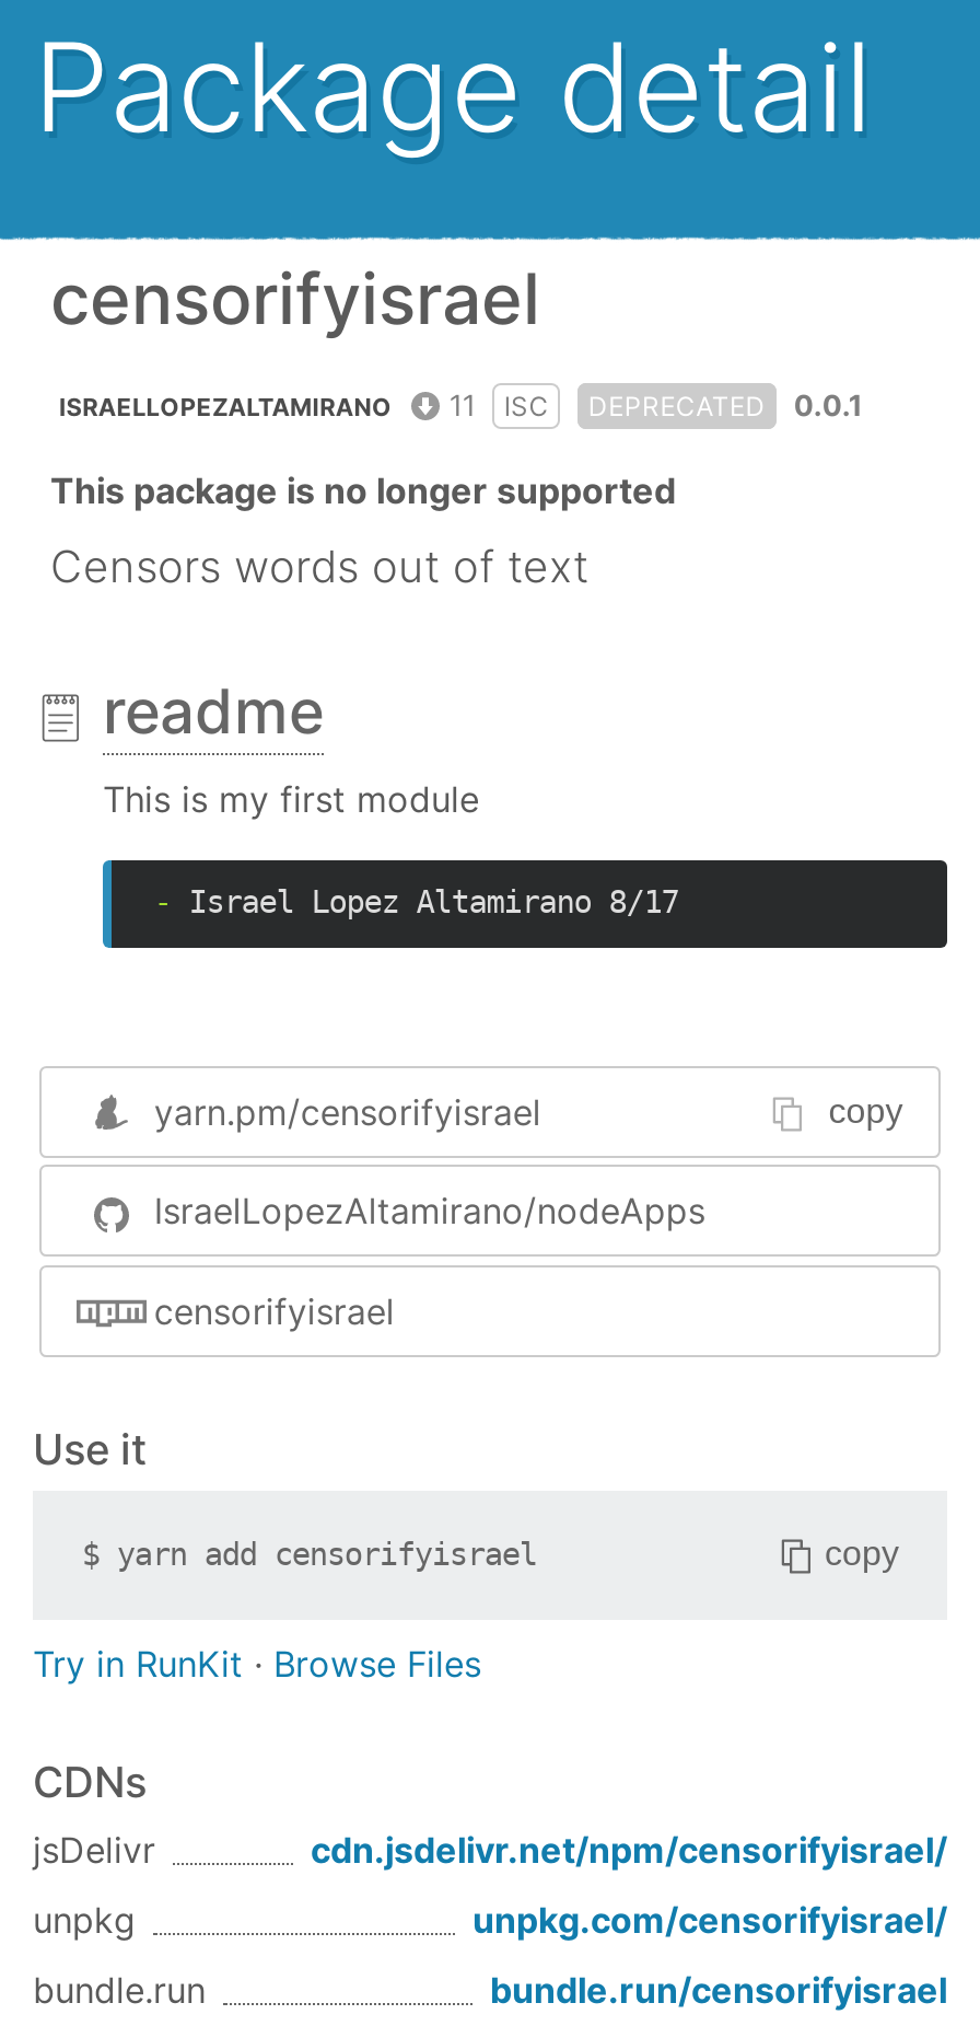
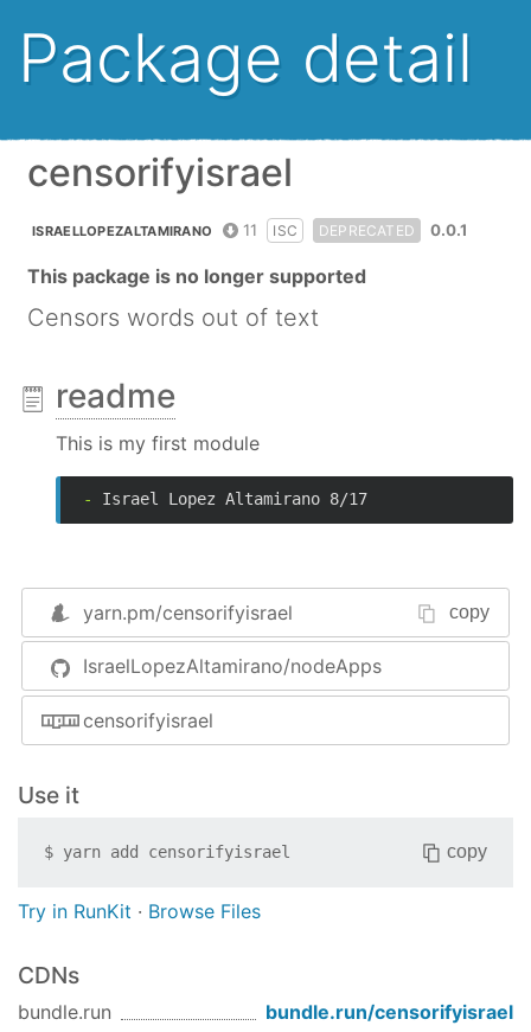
[33,1828,947,1942] jsDelivr | cdn.jsdelivr.net/npm/censorifyisrael/ | unpkg | unpkg.com/censorifyisrael/ -> none

